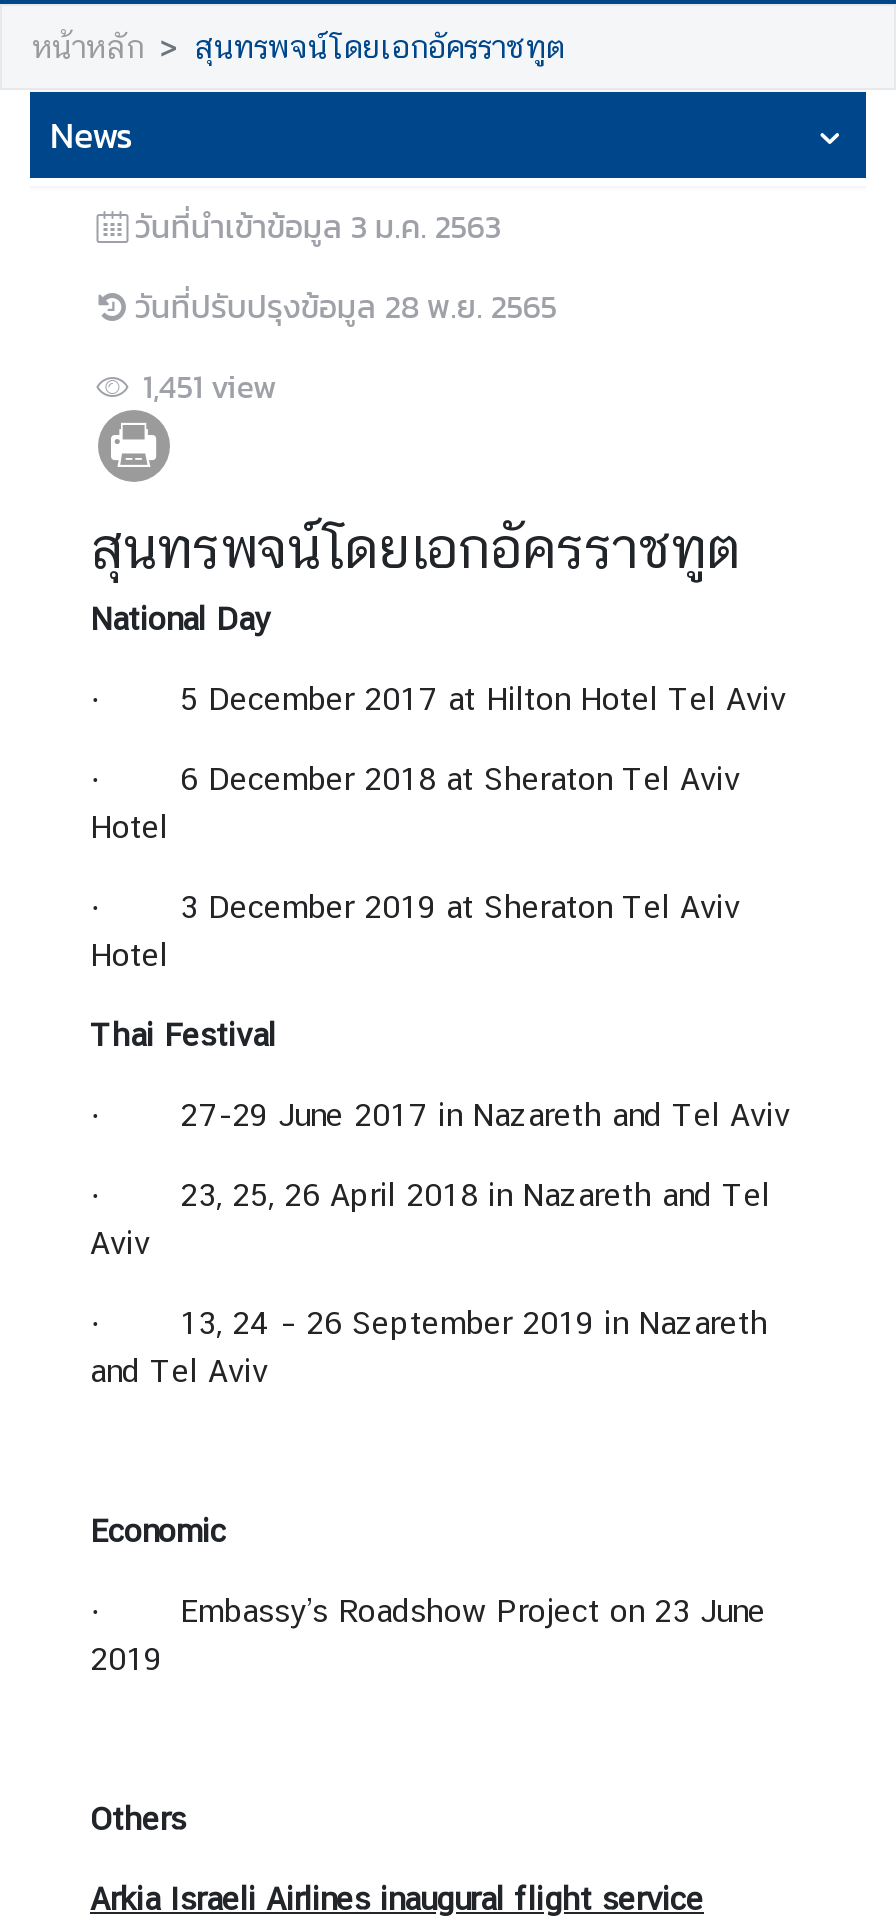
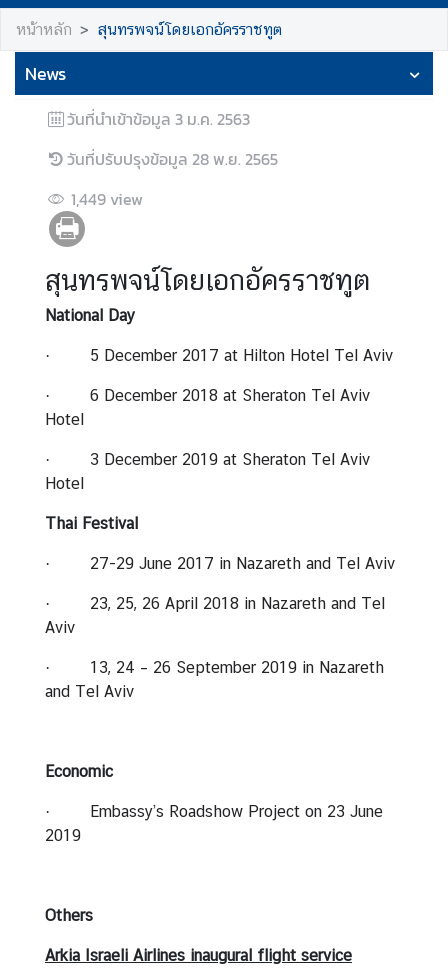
[143,362,277,410] 1,451 view -> [71,187,143,211] 1,449 view

